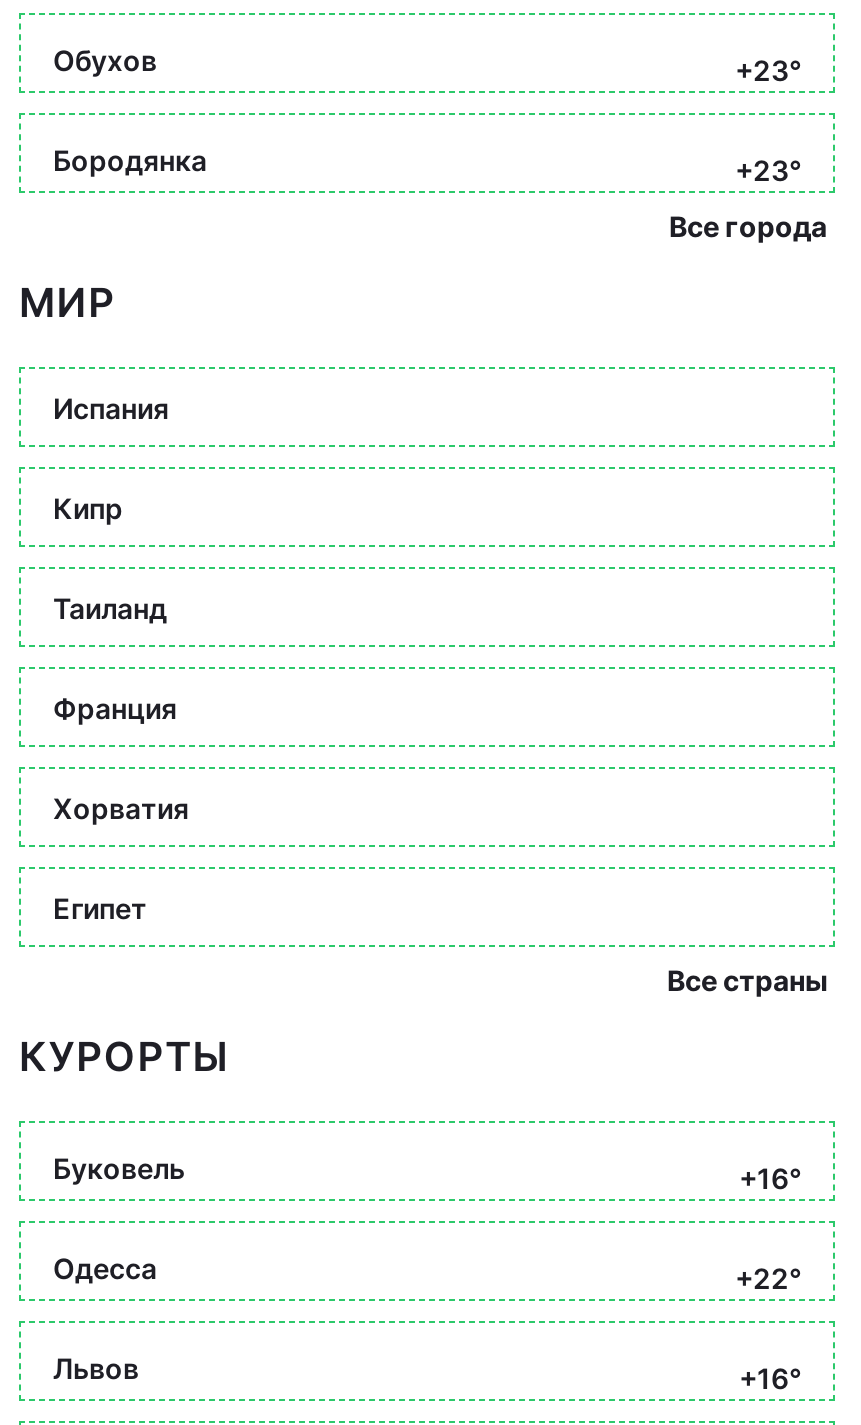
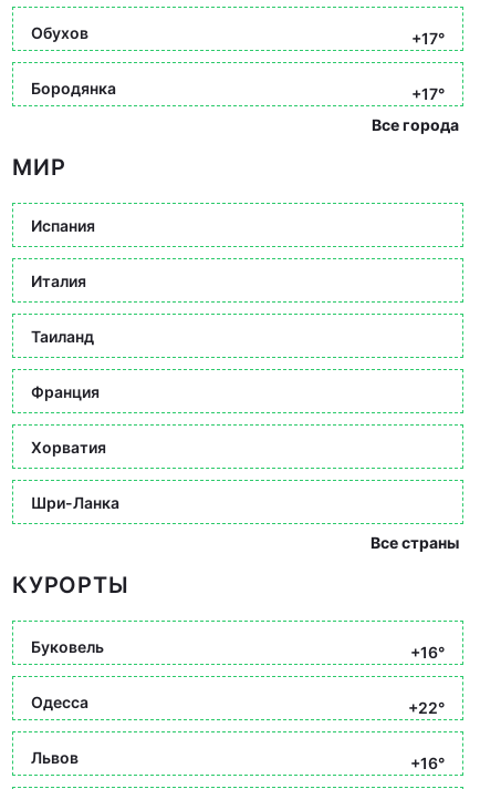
[735,53,801,87] +23° -> [411,29,445,48] +17°
[735,153,801,187] +23° -> [411,84,445,103] +17°
[53,490,123,524] Кипр -> [31,271,86,290] Италия
[53,890,147,924] Египет -> [31,493,119,511] Шри-Ланка

